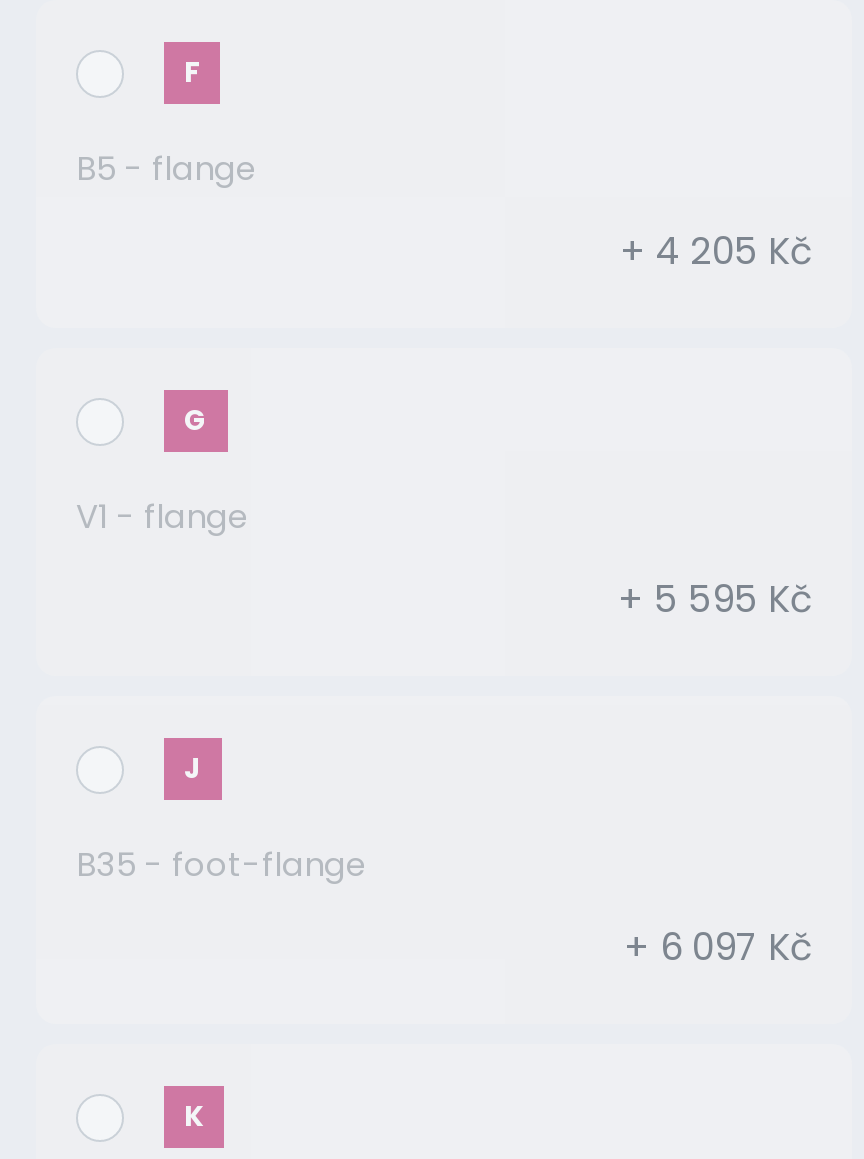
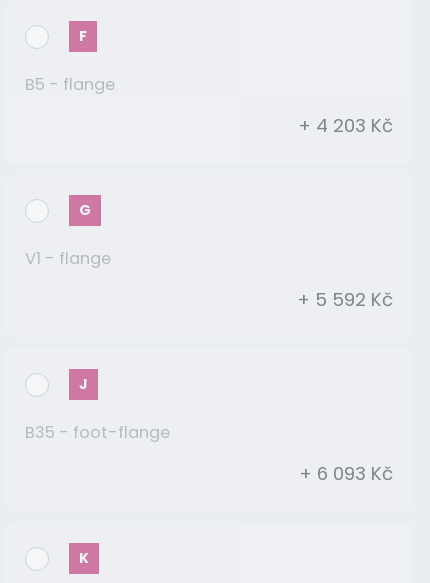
[620,227,812,277] + 4 205 Kč -> [298,113,393,138] + 4 203 Kč
[618,575,812,625] + 5 595 Kč -> [297,287,393,312] + 5 592 Kč
[624,923,812,973] + 6 097 Kč -> [299,461,393,486] + 6 093 Kč

